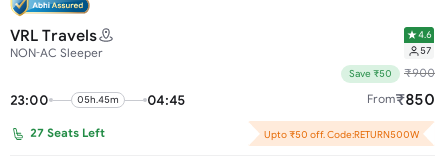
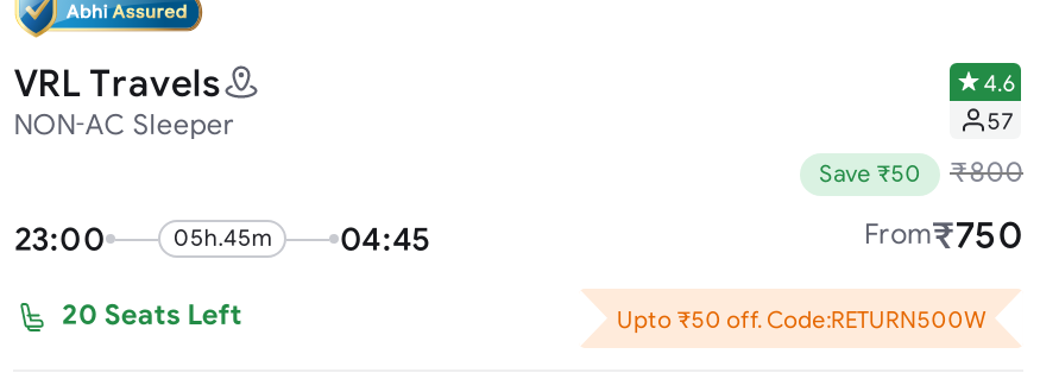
[349,65,435,78] Save ₹50 ₹900 -> [819,156,1023,187] Save ₹50 ₹800
[367,89,435,107] From₹850 -> [864,213,1023,255] From₹750
[30,126,105,139] 27 Seats Left -> [61,299,242,330] 20 Seats Left

